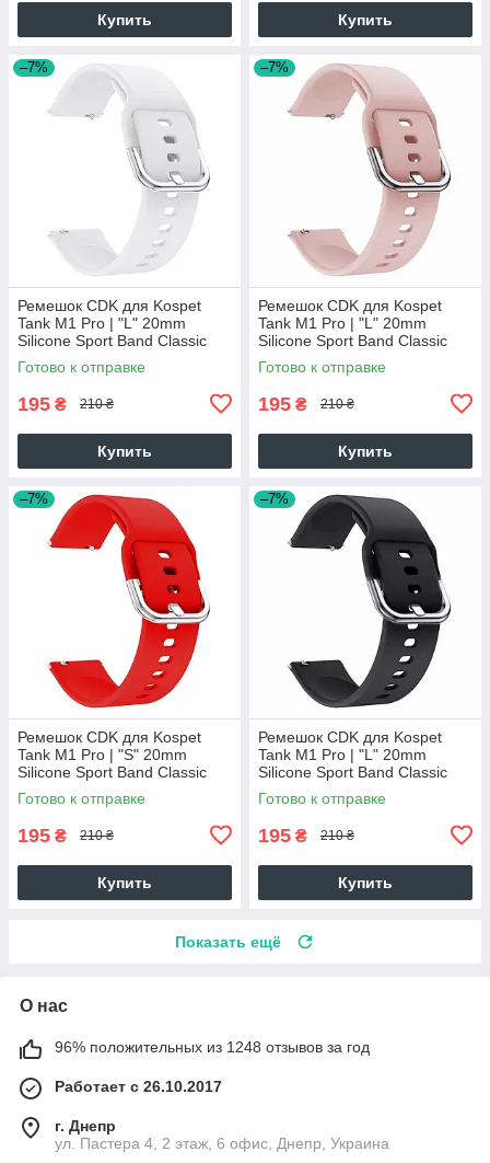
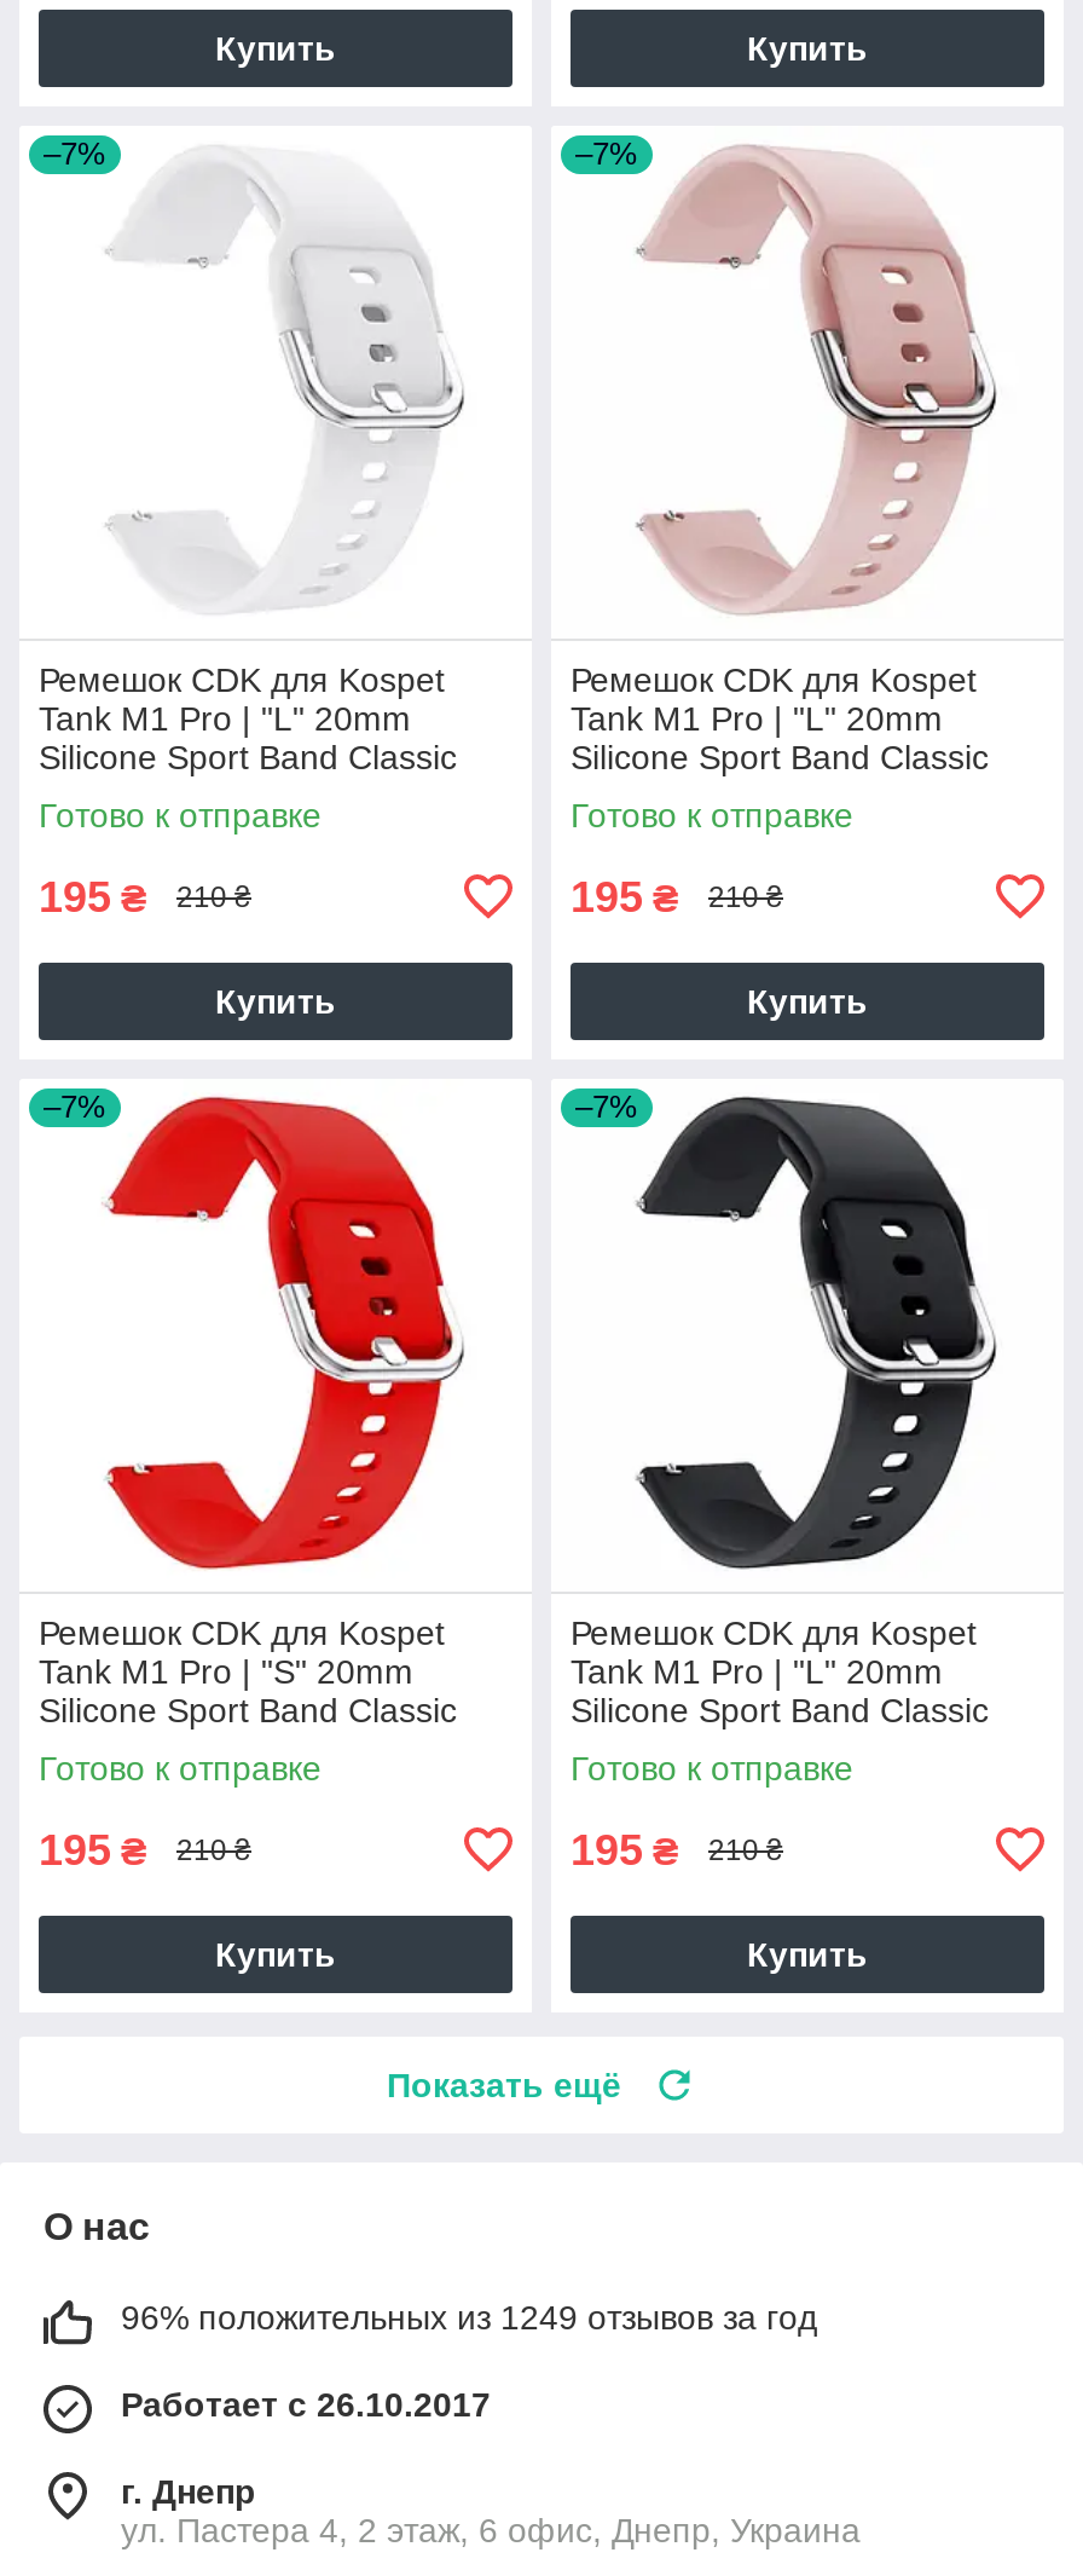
[55,1038,370,1055] 96% положительных из 1248 отзывов за год -> [121,2297,817,2336] 96% положительных из 1249 отзывов за год

